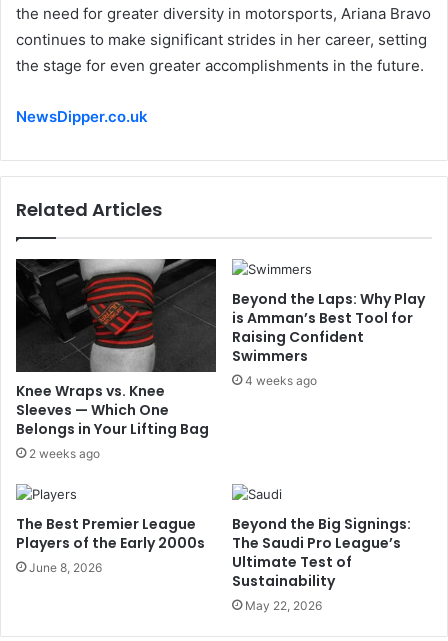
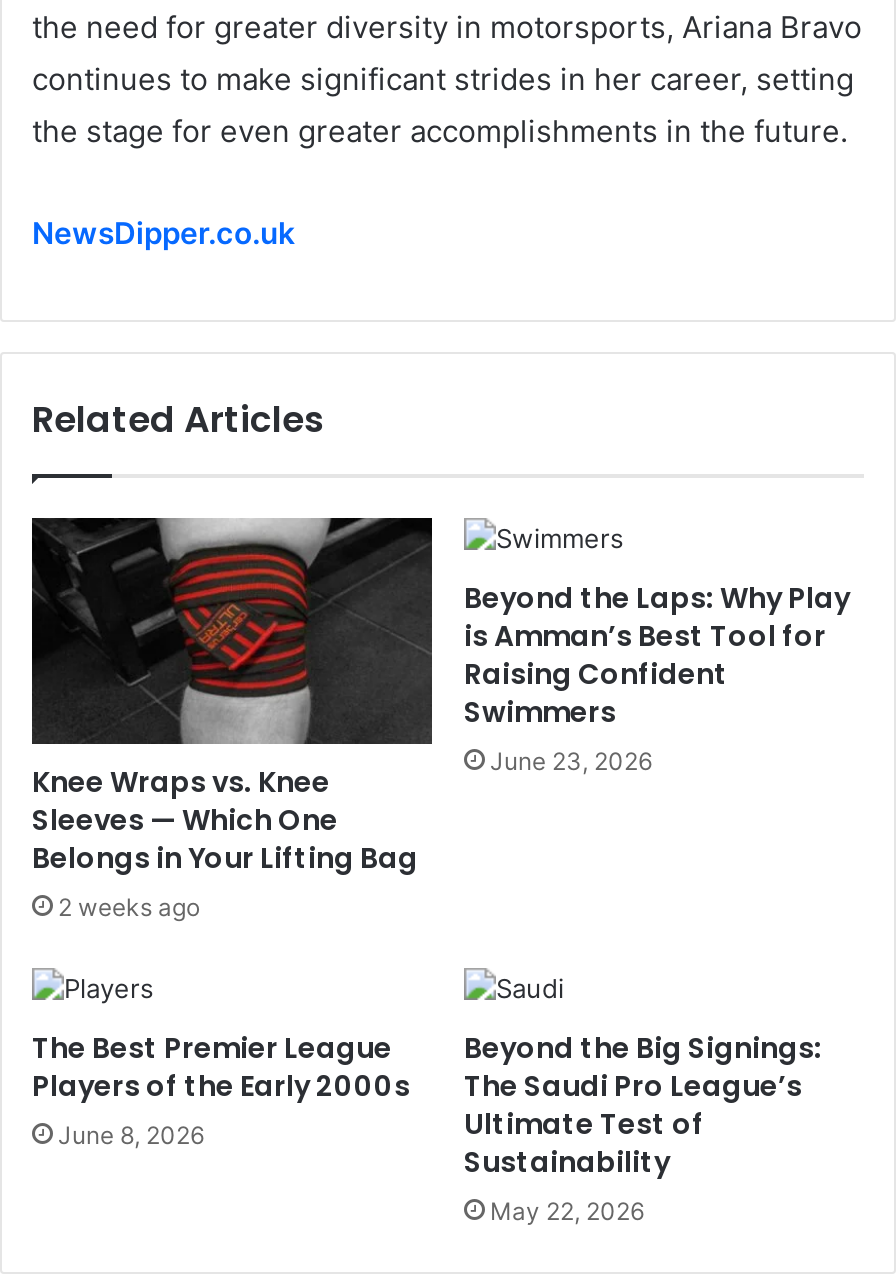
[245,373,317,388] 4 weeks ago -> [490,746,652,776] June 23, 2026

